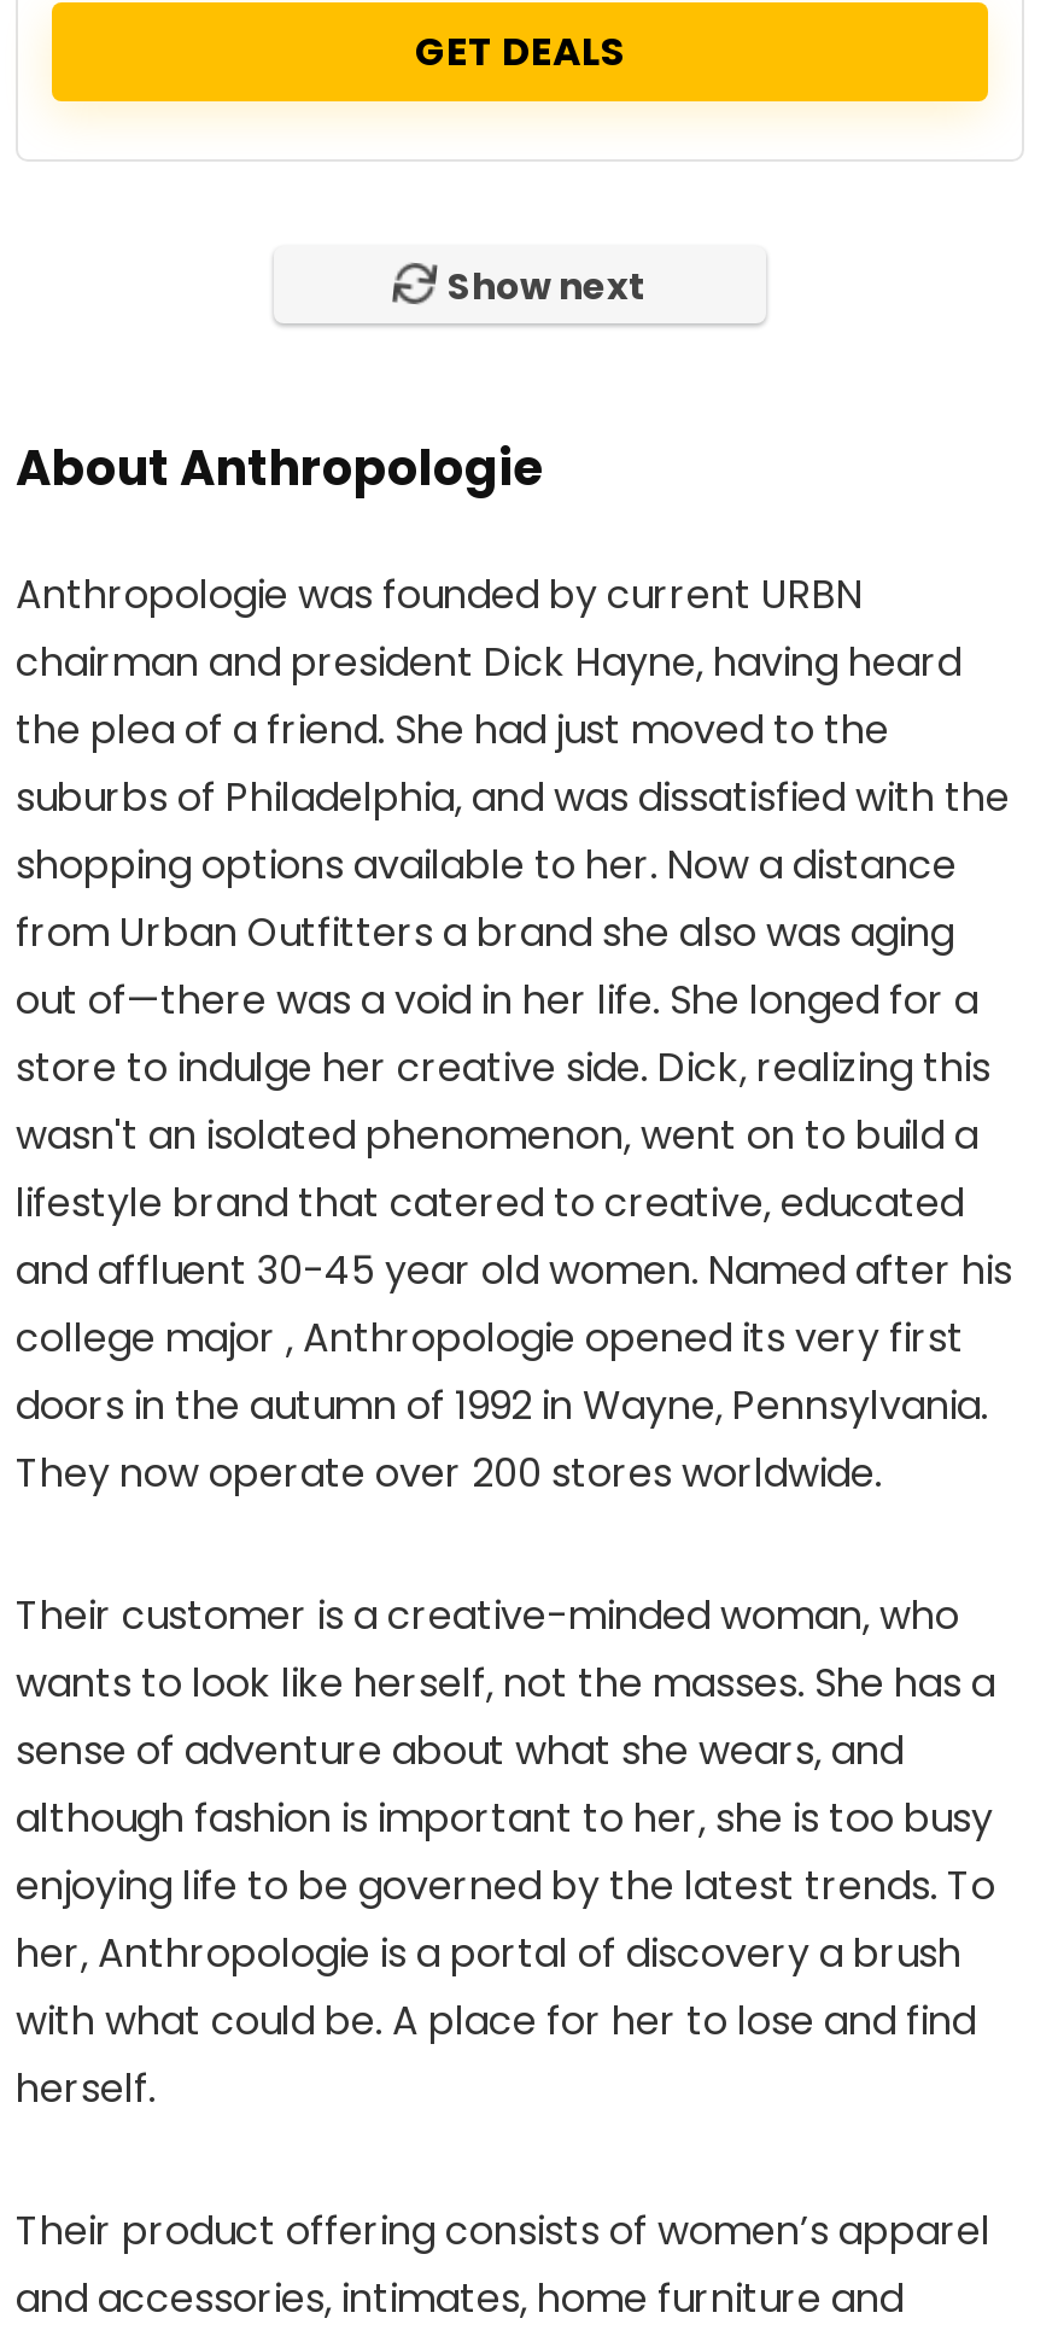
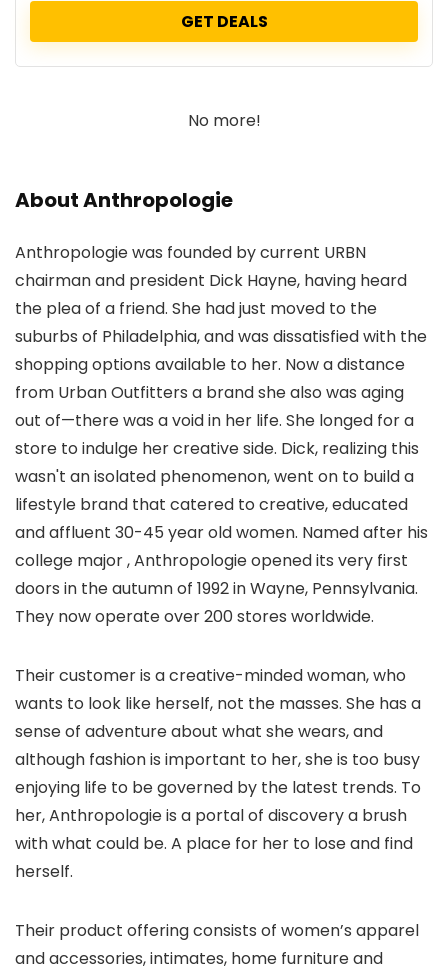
[448,261,645,311] Show next -> [187,109,260,132] No more!

